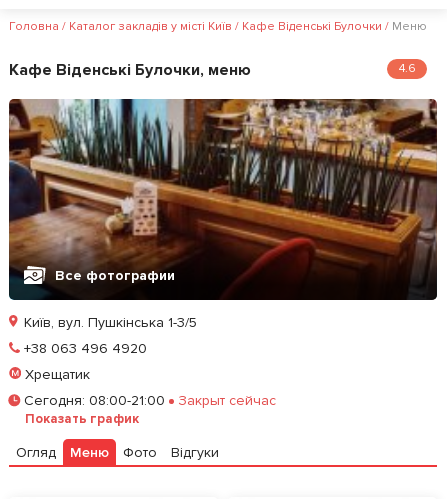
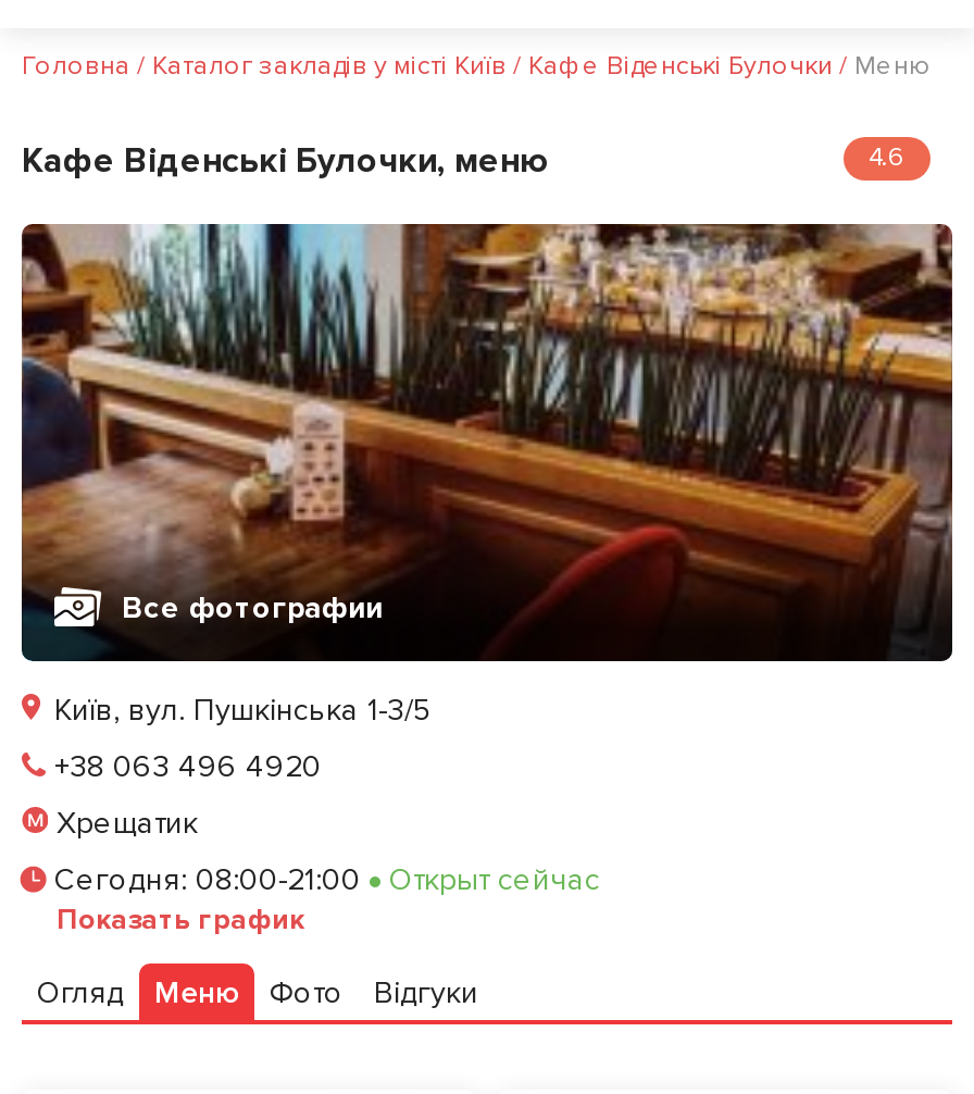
[178,392,276,409] Закрыт сейчас -> [389,861,600,898] Открыт сейчас

